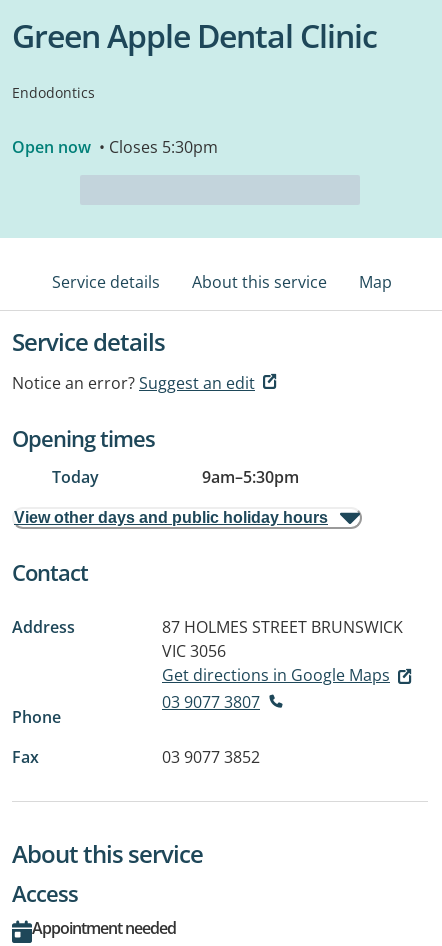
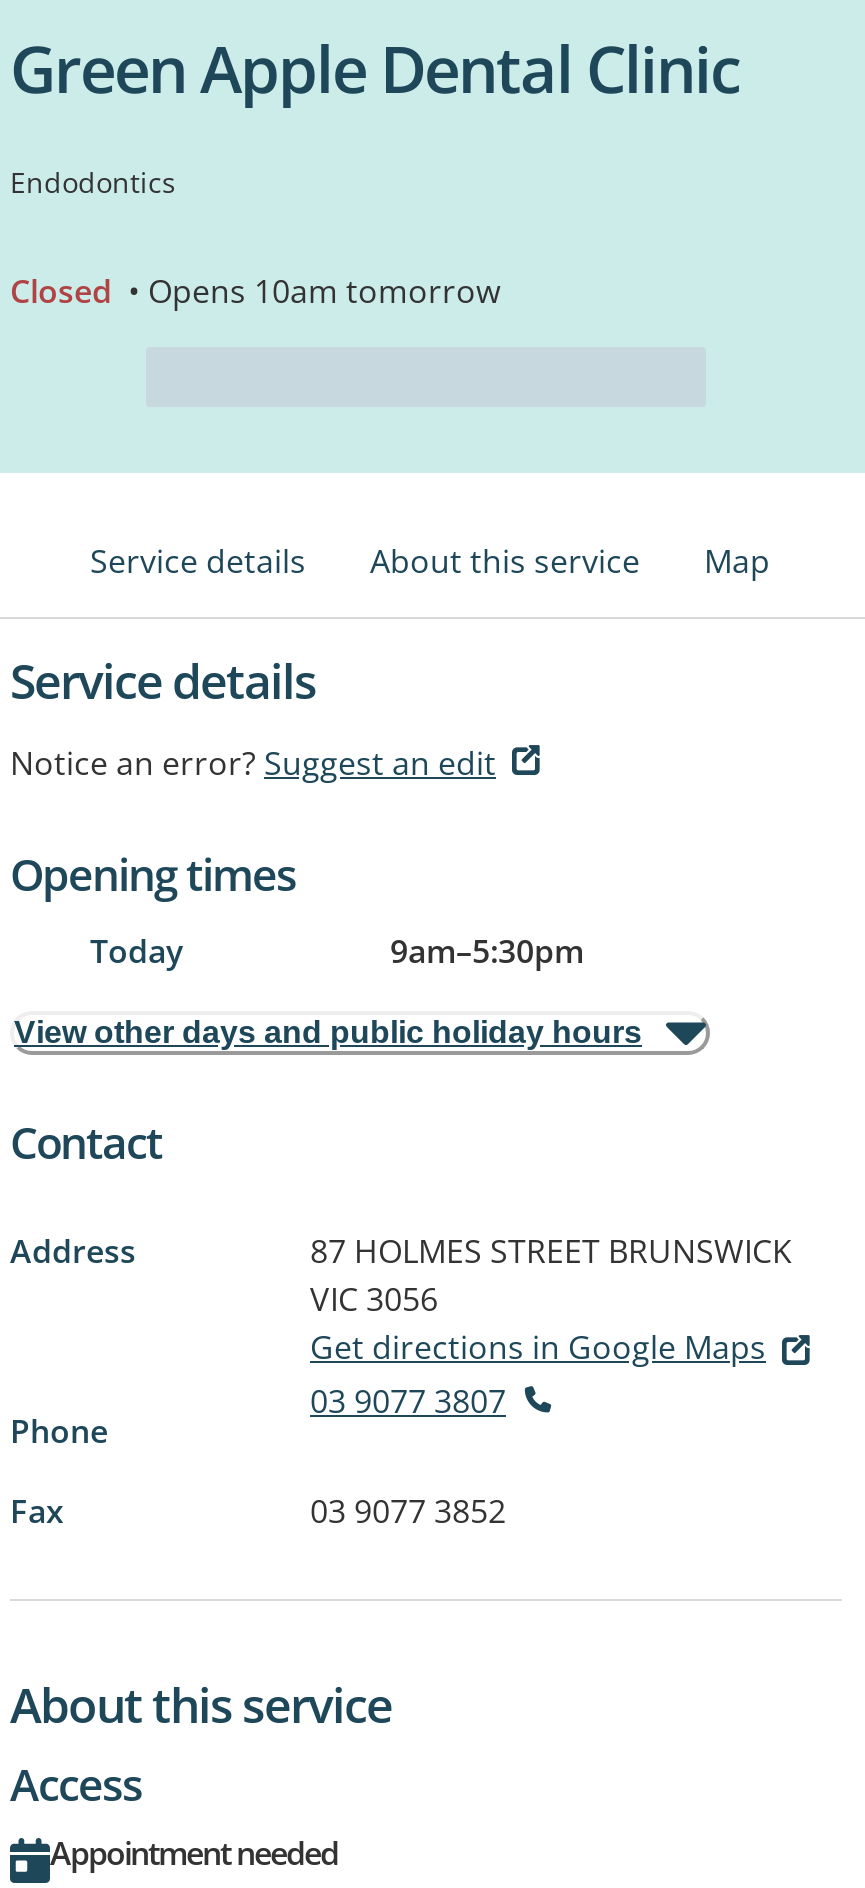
[12,136,218,158] Open now • Closes 5:30pm -> [10,269,500,313] Closed • Opens 10am tomorrow

